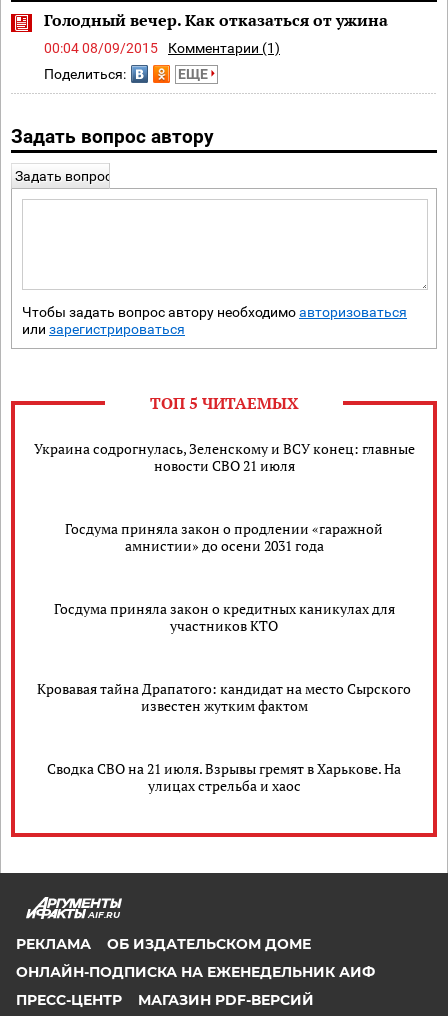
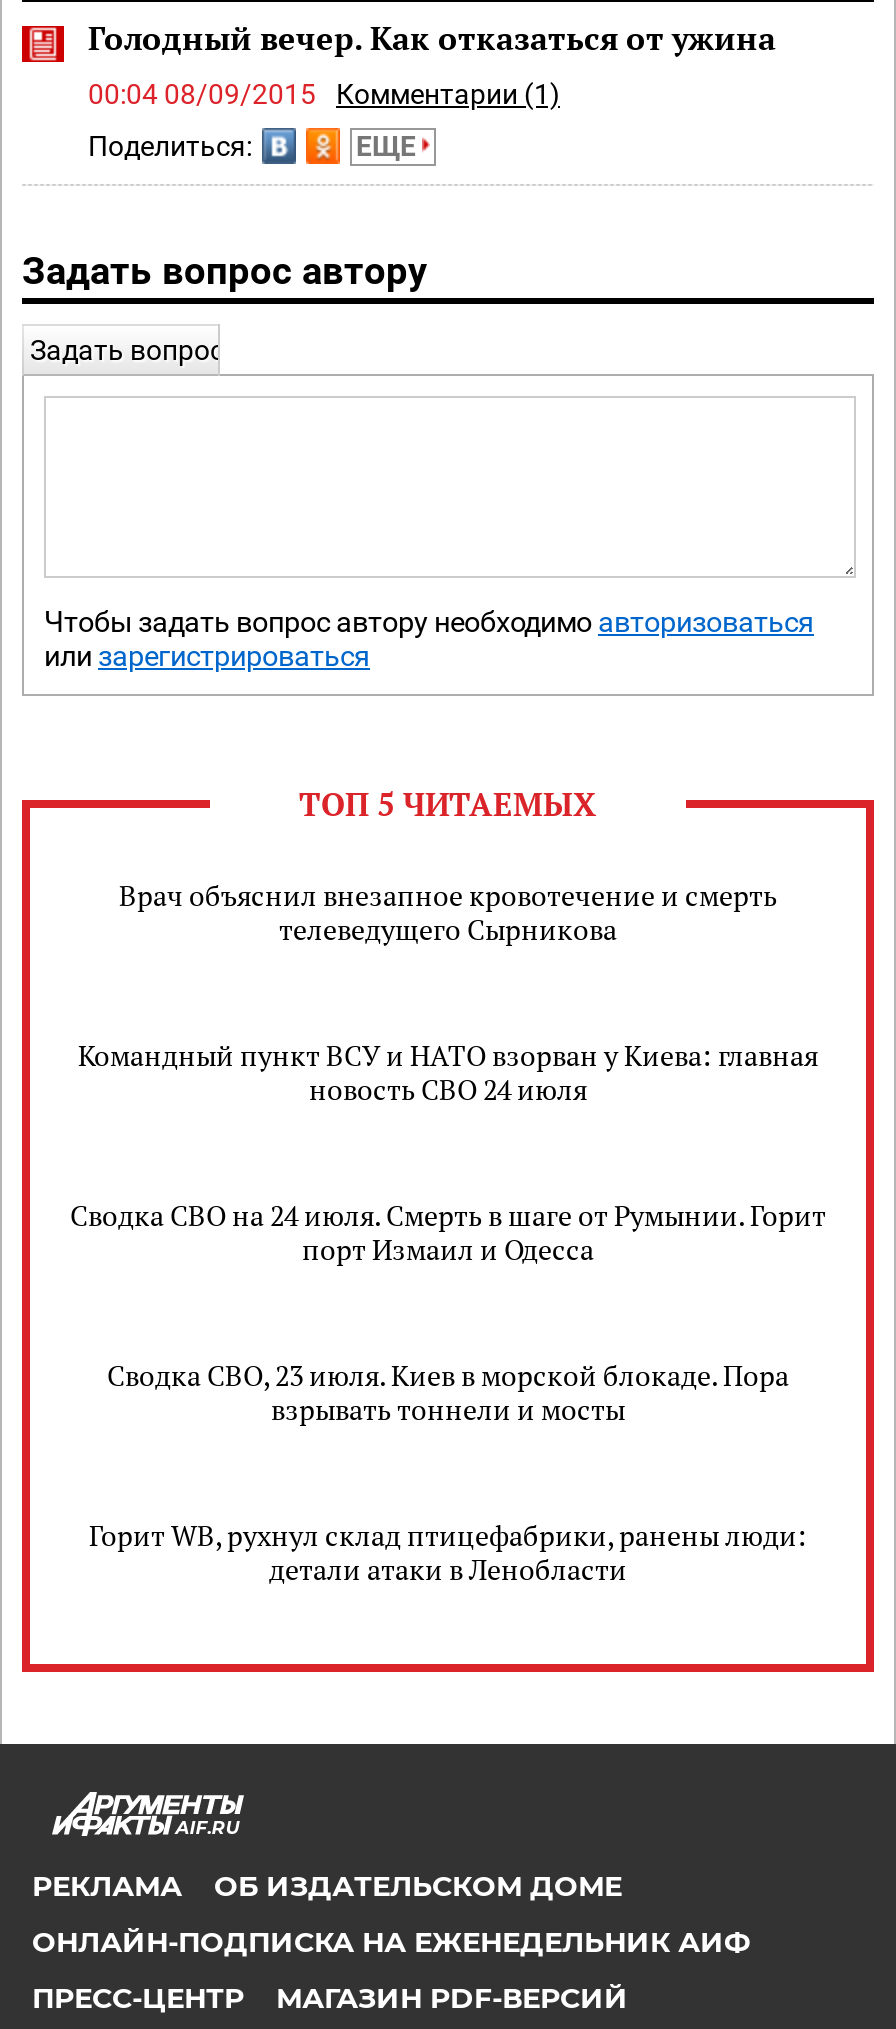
[33,439,414,475] Украина содрогнулась, Зеленскому и ВСУ конец: главные | новости СВО 21 июля -> [119,876,777,948] Врач объяснил внезапное кровотечение и смерть | телеведущего Сырникова
[65,519,383,555] Госдума приняла закон о продлении «гаражной | амнистии» до осени 2031 года -> [78,1036,818,1108] Командный пункт ВСУ и НАТО взорван у Киева: главная | новость СВО 24 июля
[53,599,394,635] Госдума приняла закон о кредитных каникулах для | участников КТО -> [70,1196,826,1268] Сводка СВО на 24 июля. Смерть в шаге от Румынии. Горит | порт Измаил и Одесса
[37,679,411,715] Кровавая тайна Драпатого: кандидат на место Сырского | известен жутким фактом -> [107,1356,789,1428] Сводка СВО, 23 июля. Киев в морской блокаде. Пора | взрывать тоннели и мосты
[47,759,401,795] Сводка СВО на 21 июля. Взрывы гремят в Харькове. На | улицах стрельба и хаос -> [89,1516,807,1588] Горит WB, рухнул склад птицефабрики, ранены люди: | детали атаки в Ленобласти

